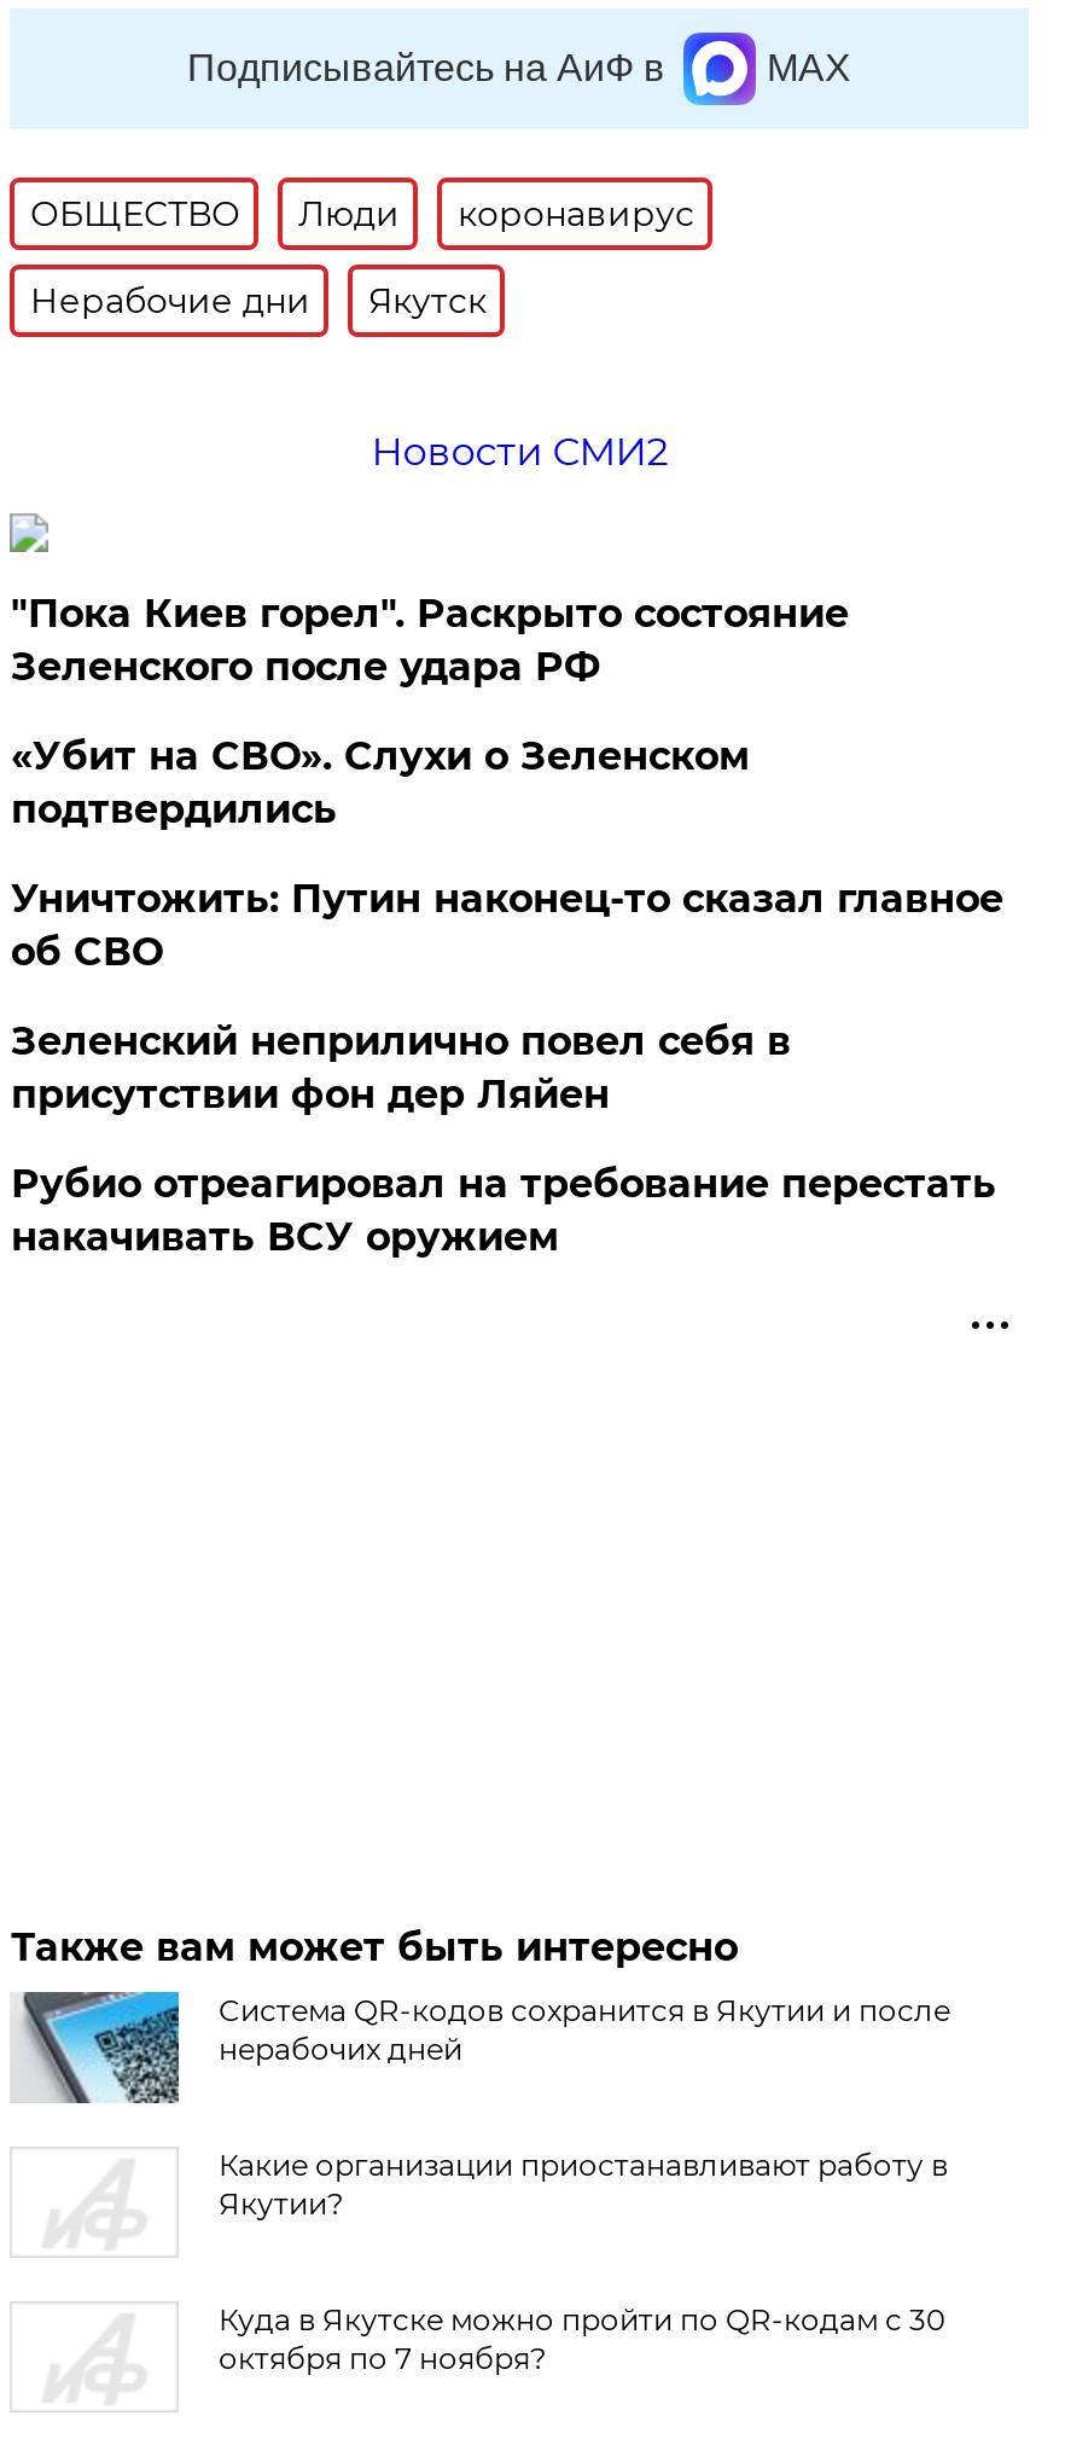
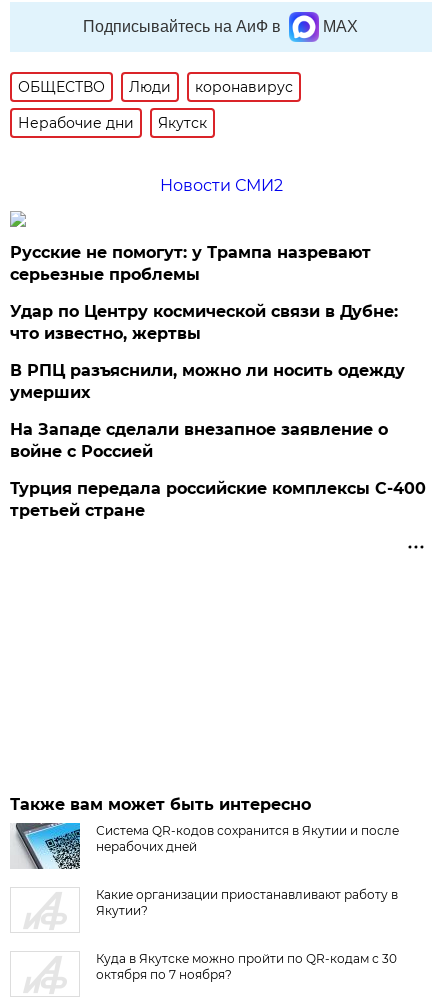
[11,591,849,690] "Пока Киев горел". Раскрыто состояние | Зеленского после удара РФ -> [10,243,371,284] Русские не помогут: у Трампа назревают | серьезные проблемы
[11,733,750,832] «Убит на СВО». Слухи о Зеленском | подтвердились -> [10,302,398,343] Удар по Центру космической связи в Дубне: | что известно, жертвы
[11,876,1003,975] Уничтожить: Путин наконец-то сказал главное | об СВО -> [10,361,405,402] В РПЦ разъяснили, можно ли носить одежду | умерших
[11,1018,791,1117] Зеленский неприлично повел cебя в | присутствии фон дер Ляйен -> [10,420,388,461] На Западе сделали внезапное заявление о | войне с Россией
[11,1161,996,1260] Рубио отреагировал на требование перестать | накачивать ВСУ оружием -> [10,479,426,520] Турция передала российские комплексы С-400 | третьей стране

